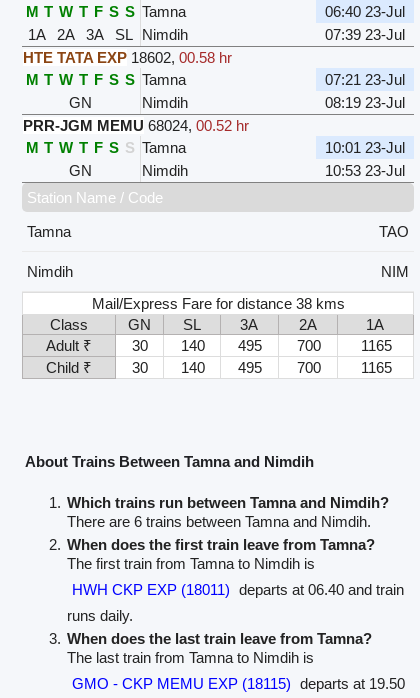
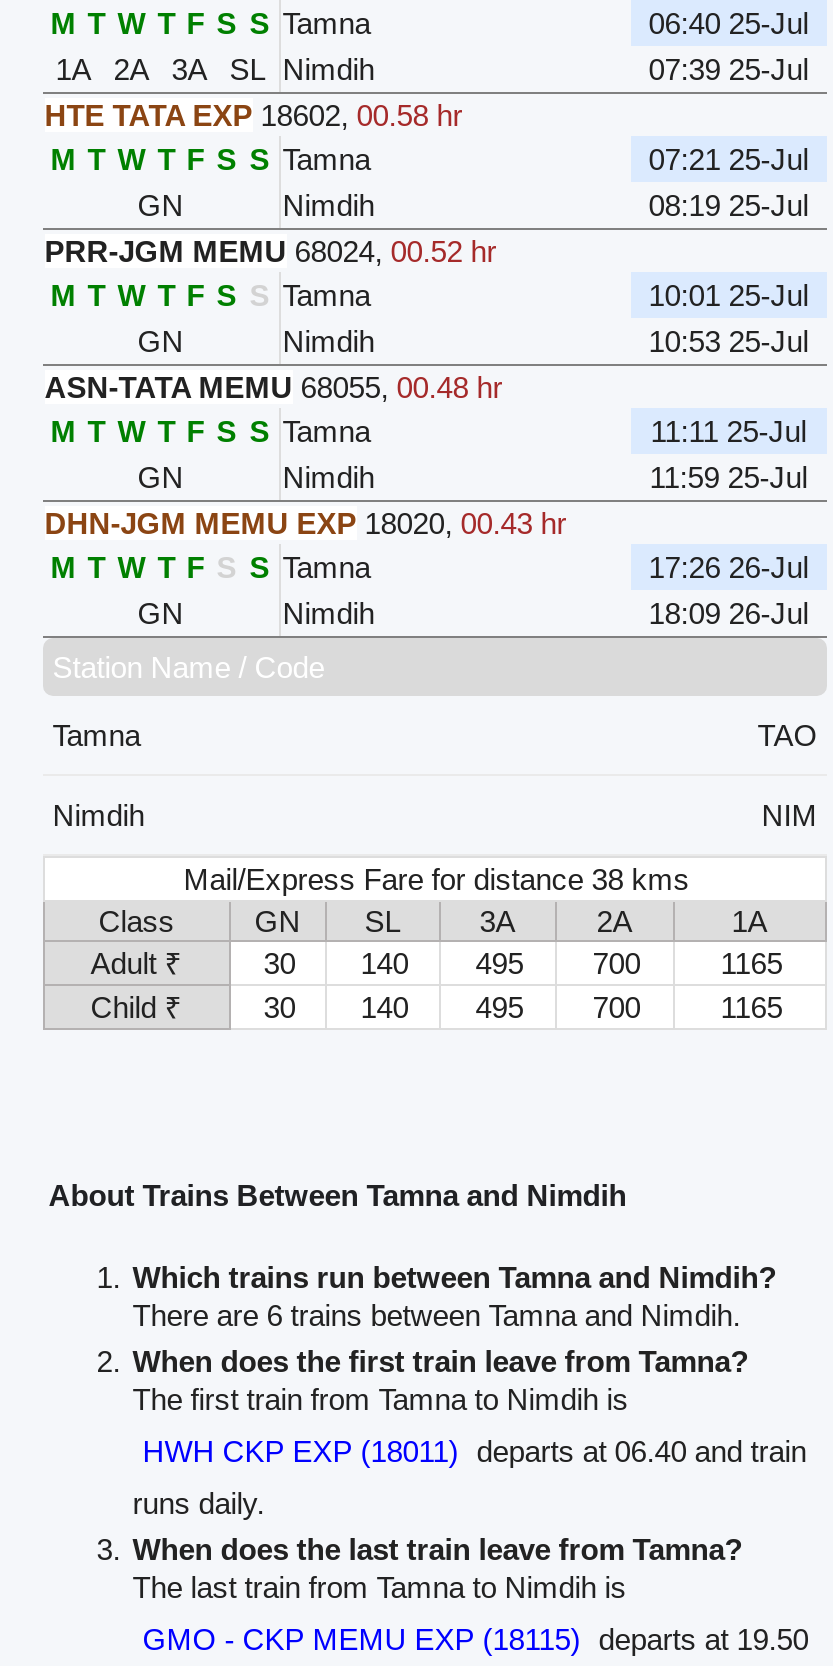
[325,3,405,20] 06:40 23-Jul -> [649,6,809,40] 06:40 25-Jul
[325,26,405,43] 07:39 23-Jul -> [649,52,809,86] 07:39 25-Jul
[325,71,405,88] 07:21 23-Jul -> [649,142,809,176] 07:21 25-Jul
[325,94,405,111] 08:19 23-Jul -> [649,188,809,222] 08:19 25-Jul
[325,139,405,156] 10:01 23-Jul -> [649,278,809,312] 10:01 25-Jul
[325,162,405,179] 10:53 23-Jul -> [45,324,809,630] 10:53 25-Jul | ASN-TATA MEMU 68055, 00.48 hr | M T W T F S S Tamna | 11:11 25-Jul | GN | Nimdih | 11:59 25-Jul | DHN-JGM MEMU EXP 18020, 00.43 hr | M T W T F S S Tamna | 17:26 26-Jul | GN | Nimdih | 18:09 26-Jul

